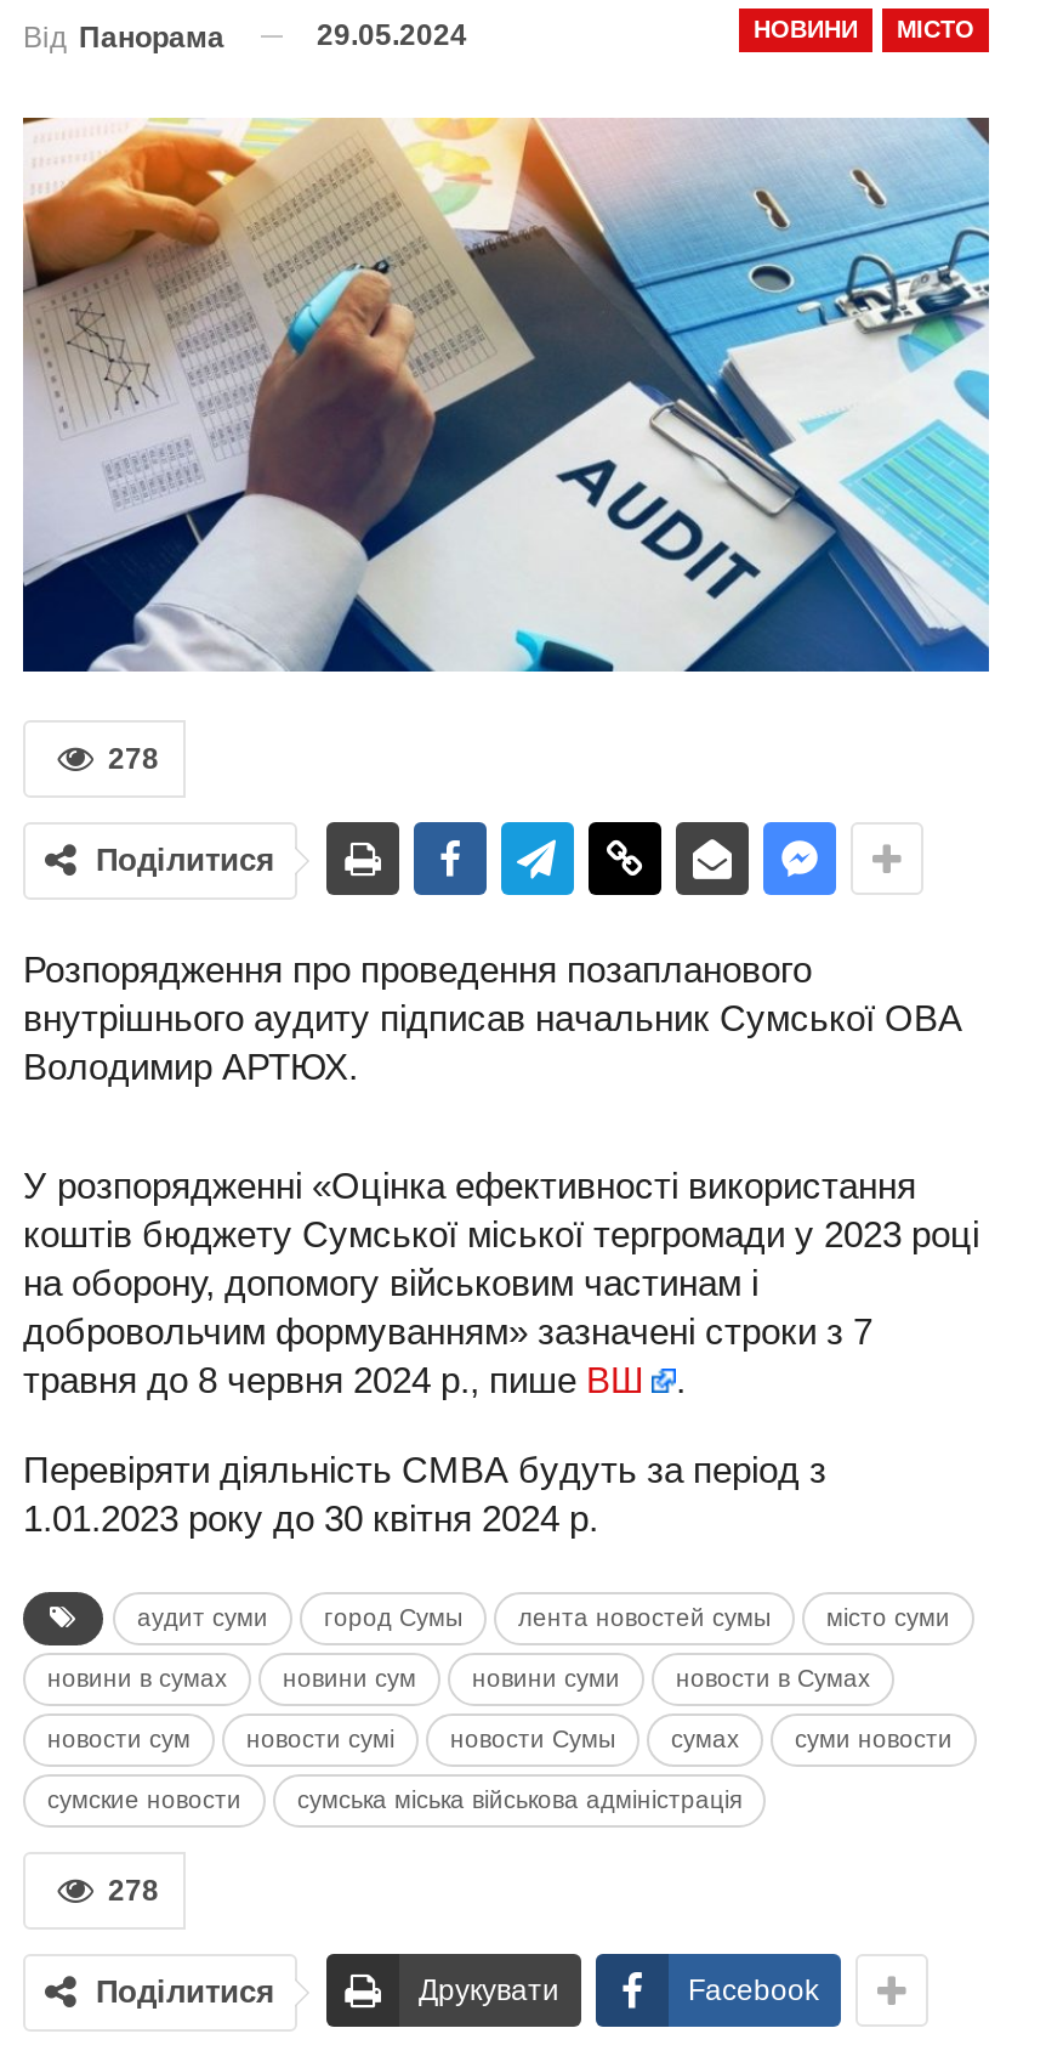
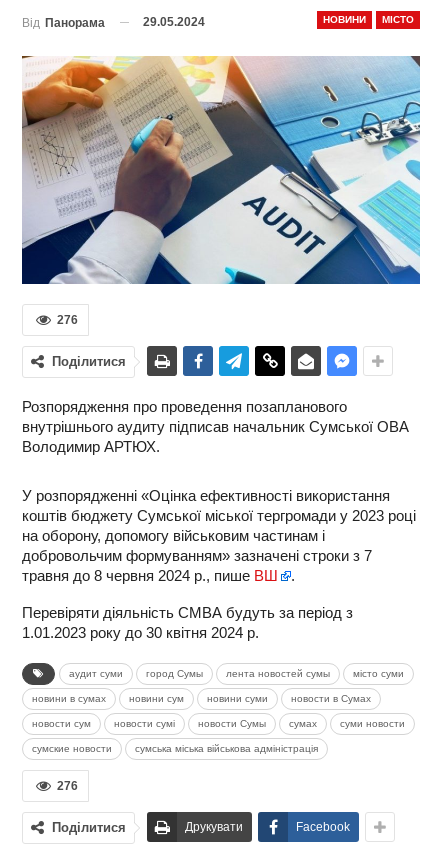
[108,742,159,776] 278 -> [57,313,78,327] 276
[108,1874,159,1908] 278 -> [57,779,78,793] 276

